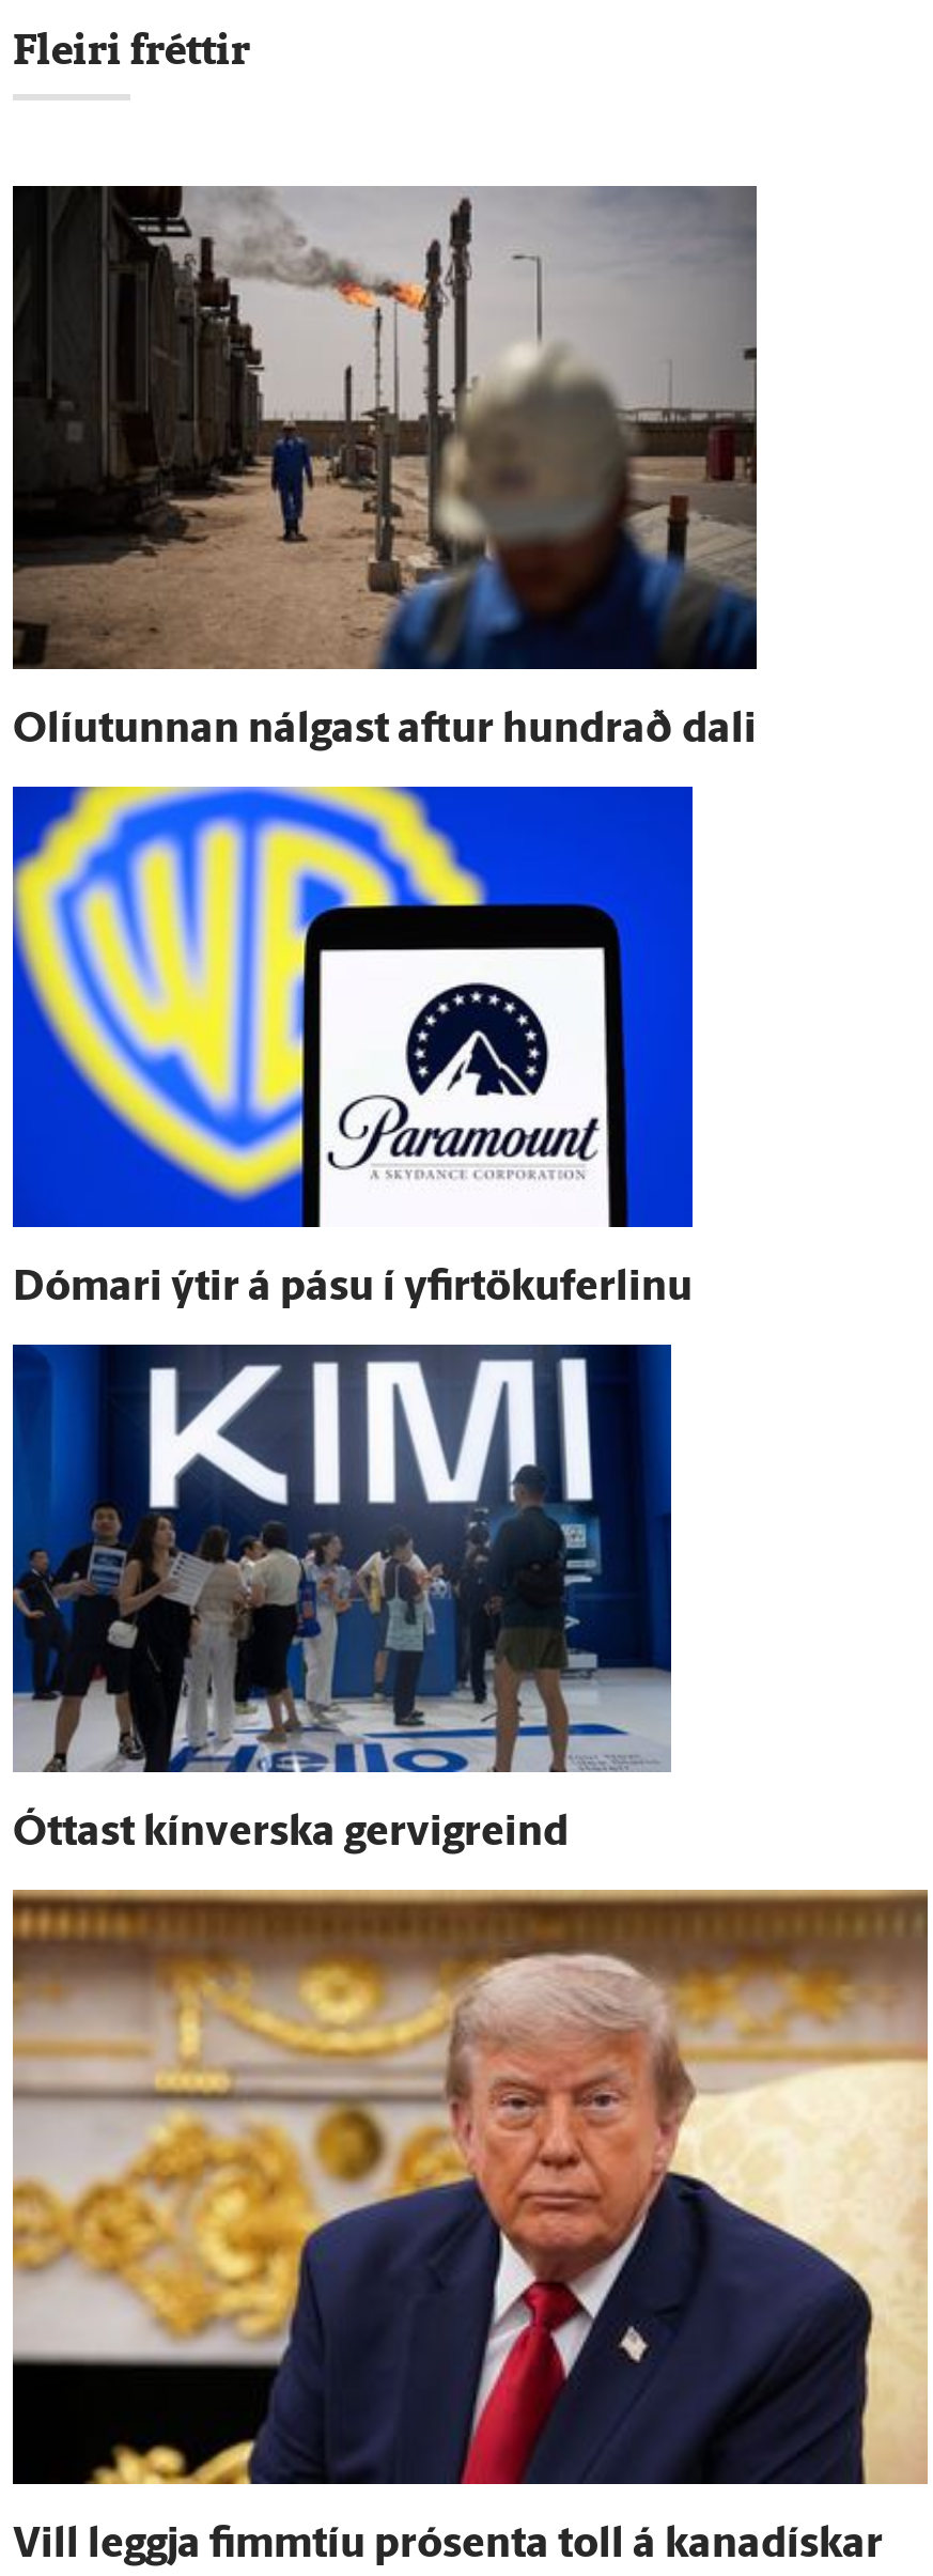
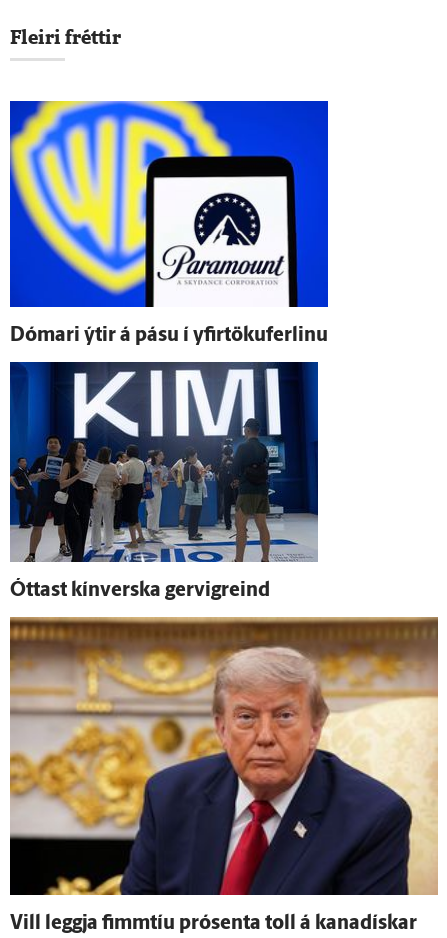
[11,184,759,752] [image] | Olíutunnan nálgast aftur hundrað dali -> none

